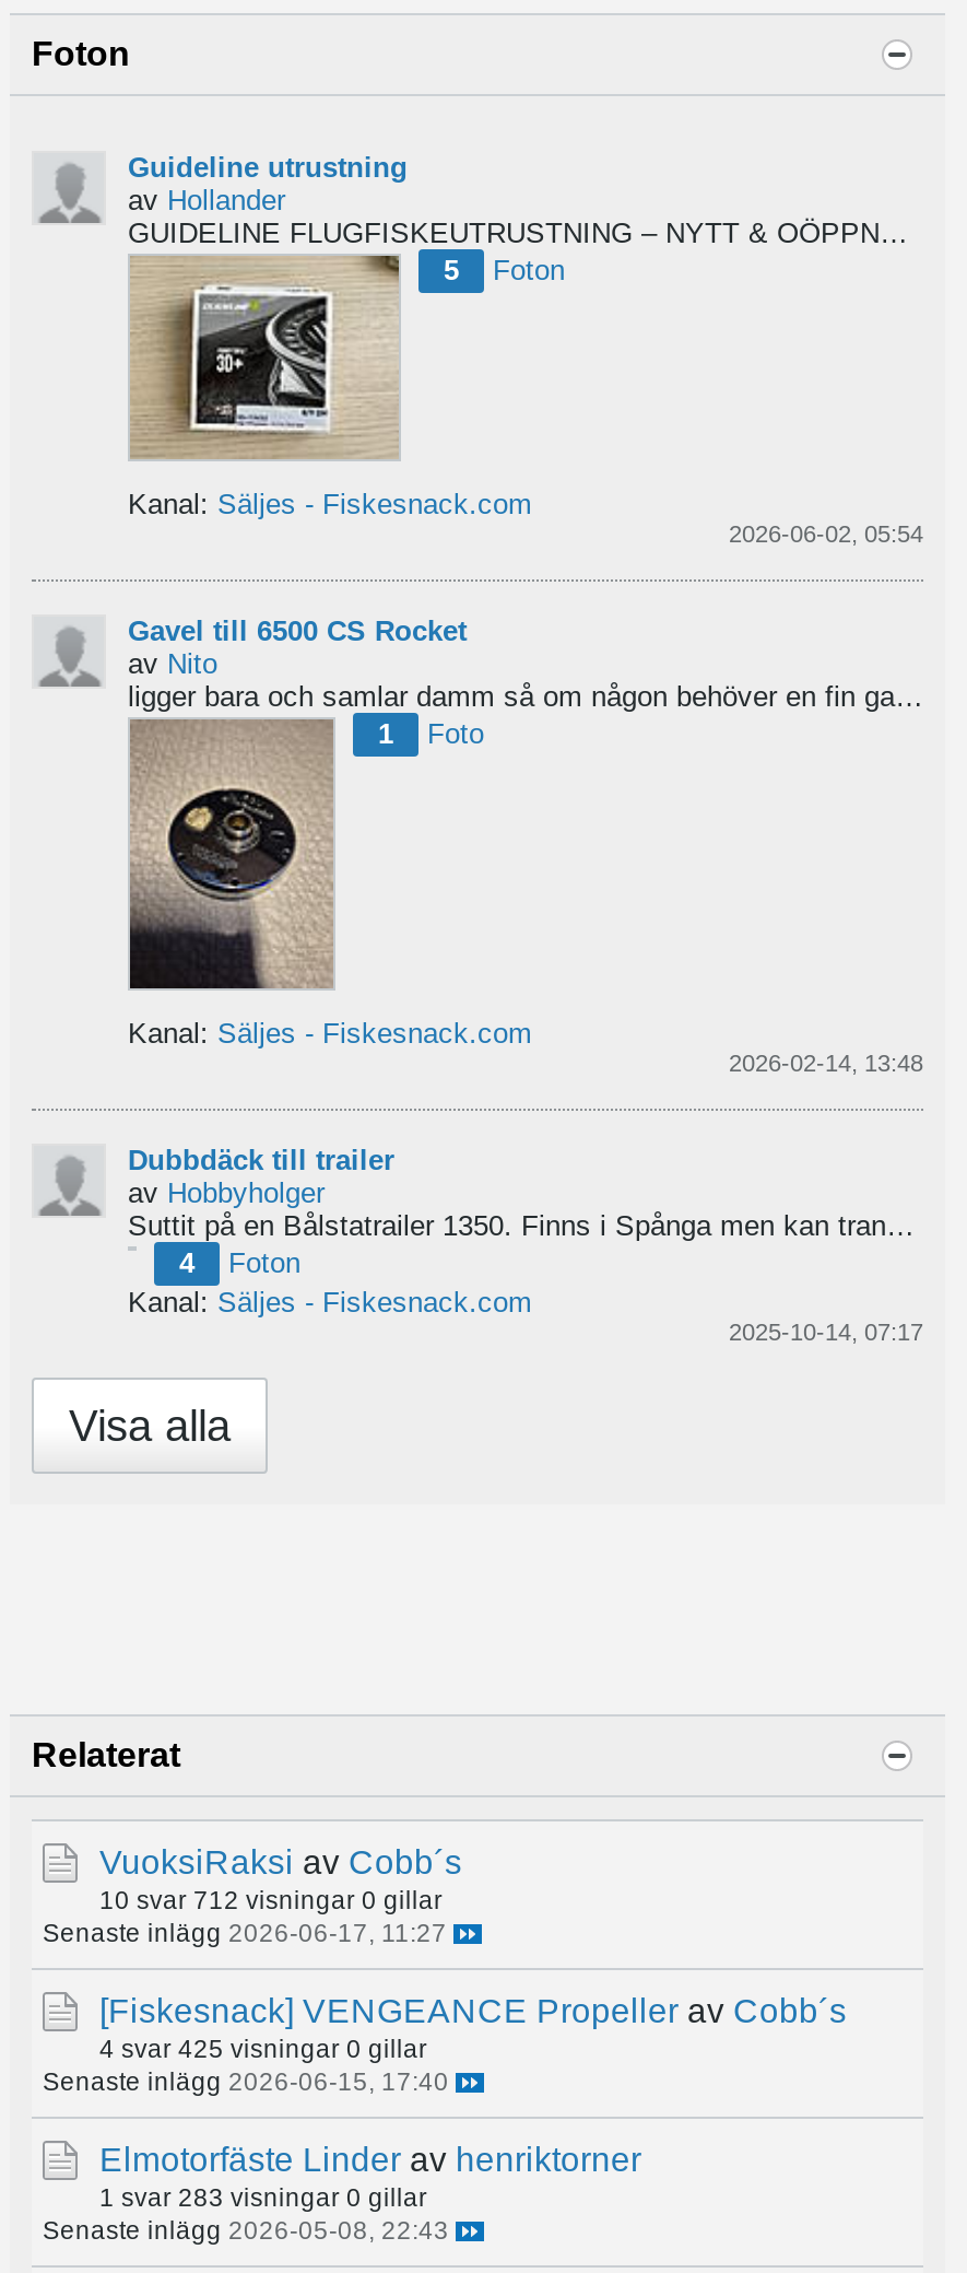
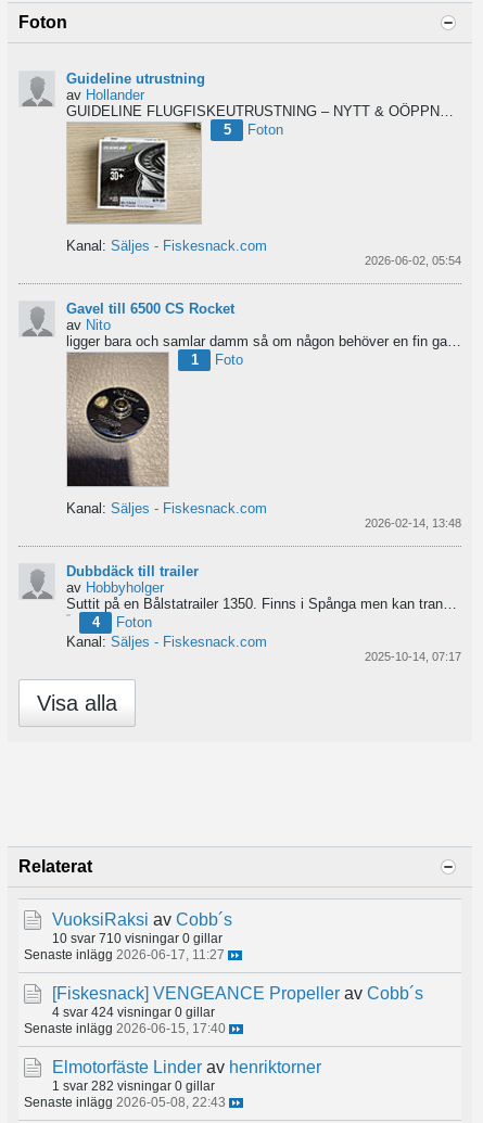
[99,1885,443,1914] 10 svar 712 visningar 0 gillar -> [52,931,223,945] 10 svar 710 visningar 0 gillar
[99,2034,427,2062] 4 svar 425 visningar 0 gillar -> [52,1005,215,1019] 4 svar 424 visningar 0 gillar
[99,2183,427,2211] 1 svar 283 visningar 0 gillar -> [52,1079,215,1093] 1 svar 282 visningar 0 gillar

